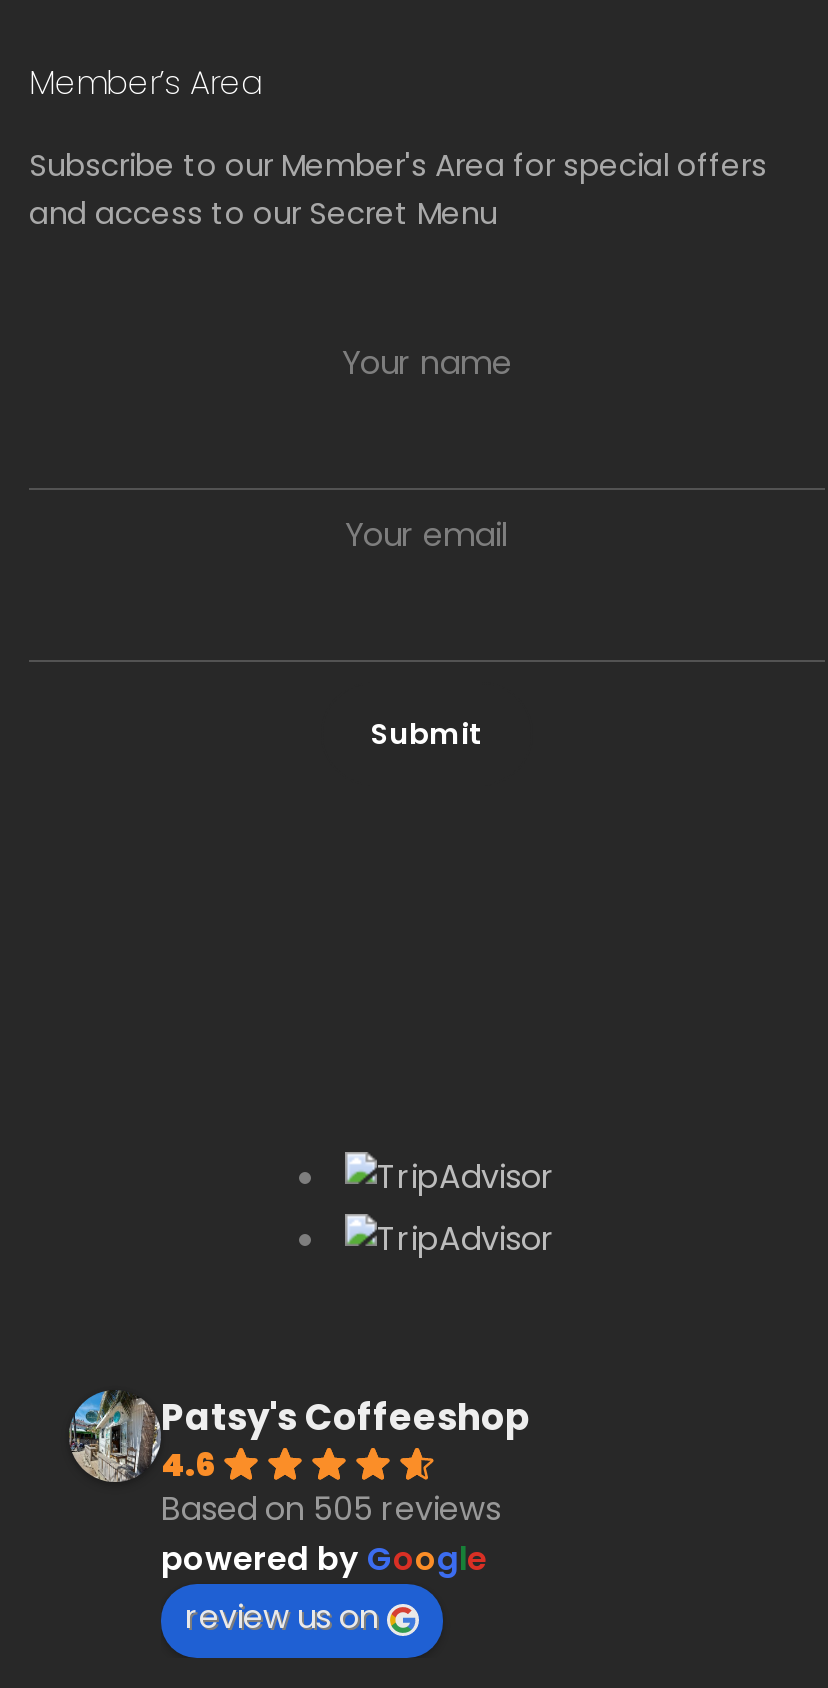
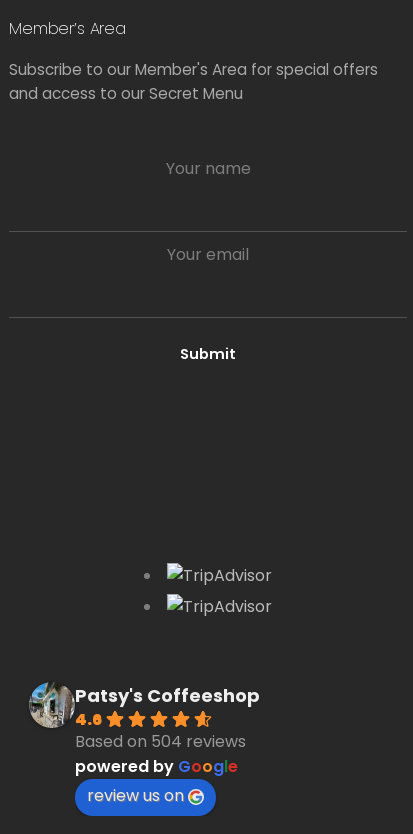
[161,1486,501,1532] Based on 505 reviews -> [75,730,246,753] Based on 504 reviews

